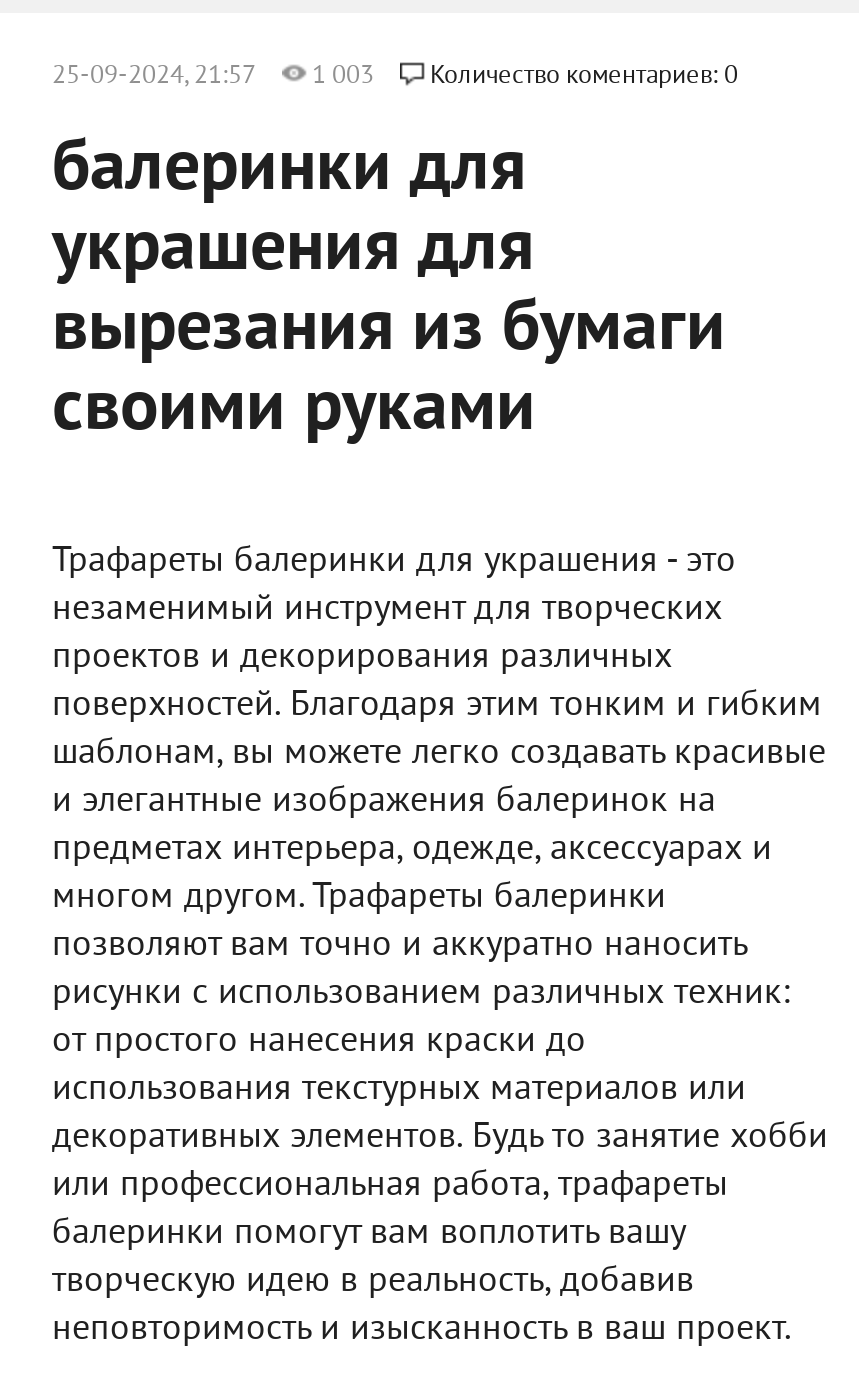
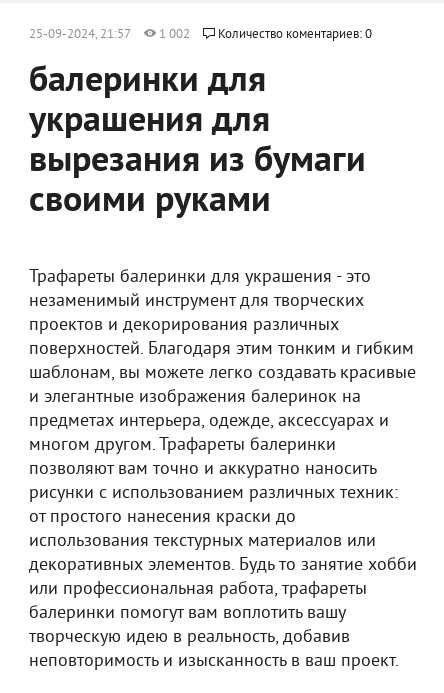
[52,61,738,93] 25-09-2024, 21:57 1 003 Количество коментариев: 0 -> [29,27,372,43] 25-09-2024, 21:57 1 002 Количество коментариев: 0

